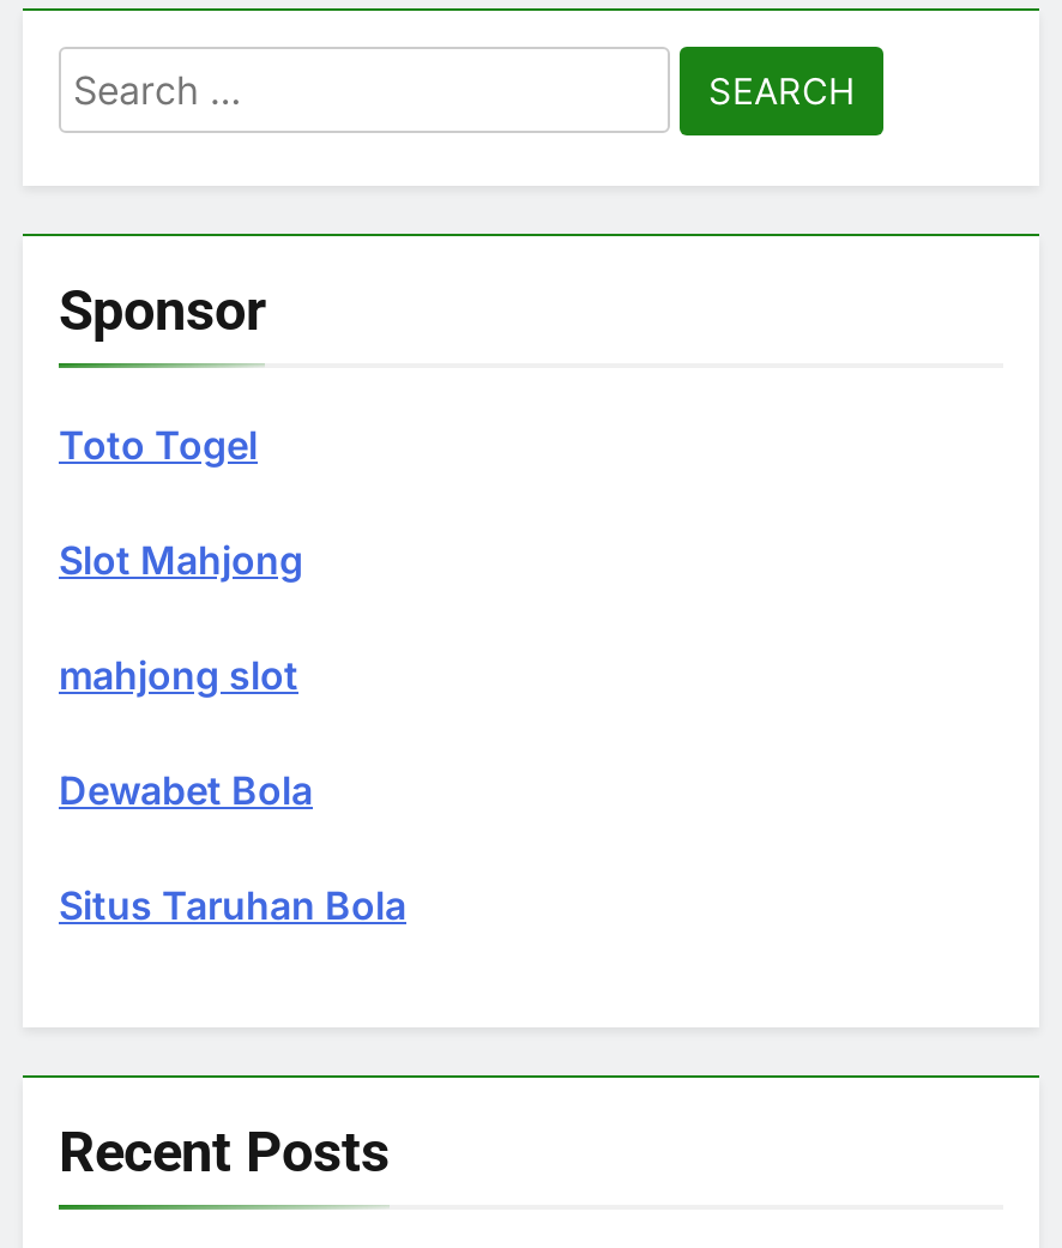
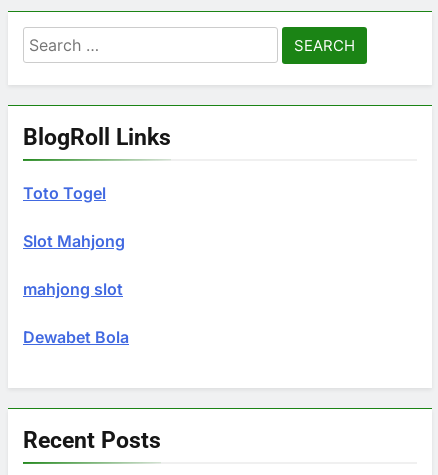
[59,277,265,345] Sponsor -> [23,123,171,151] BlogRoll Links
[59,882,406,930] Situs Taruhan Bola -> none

